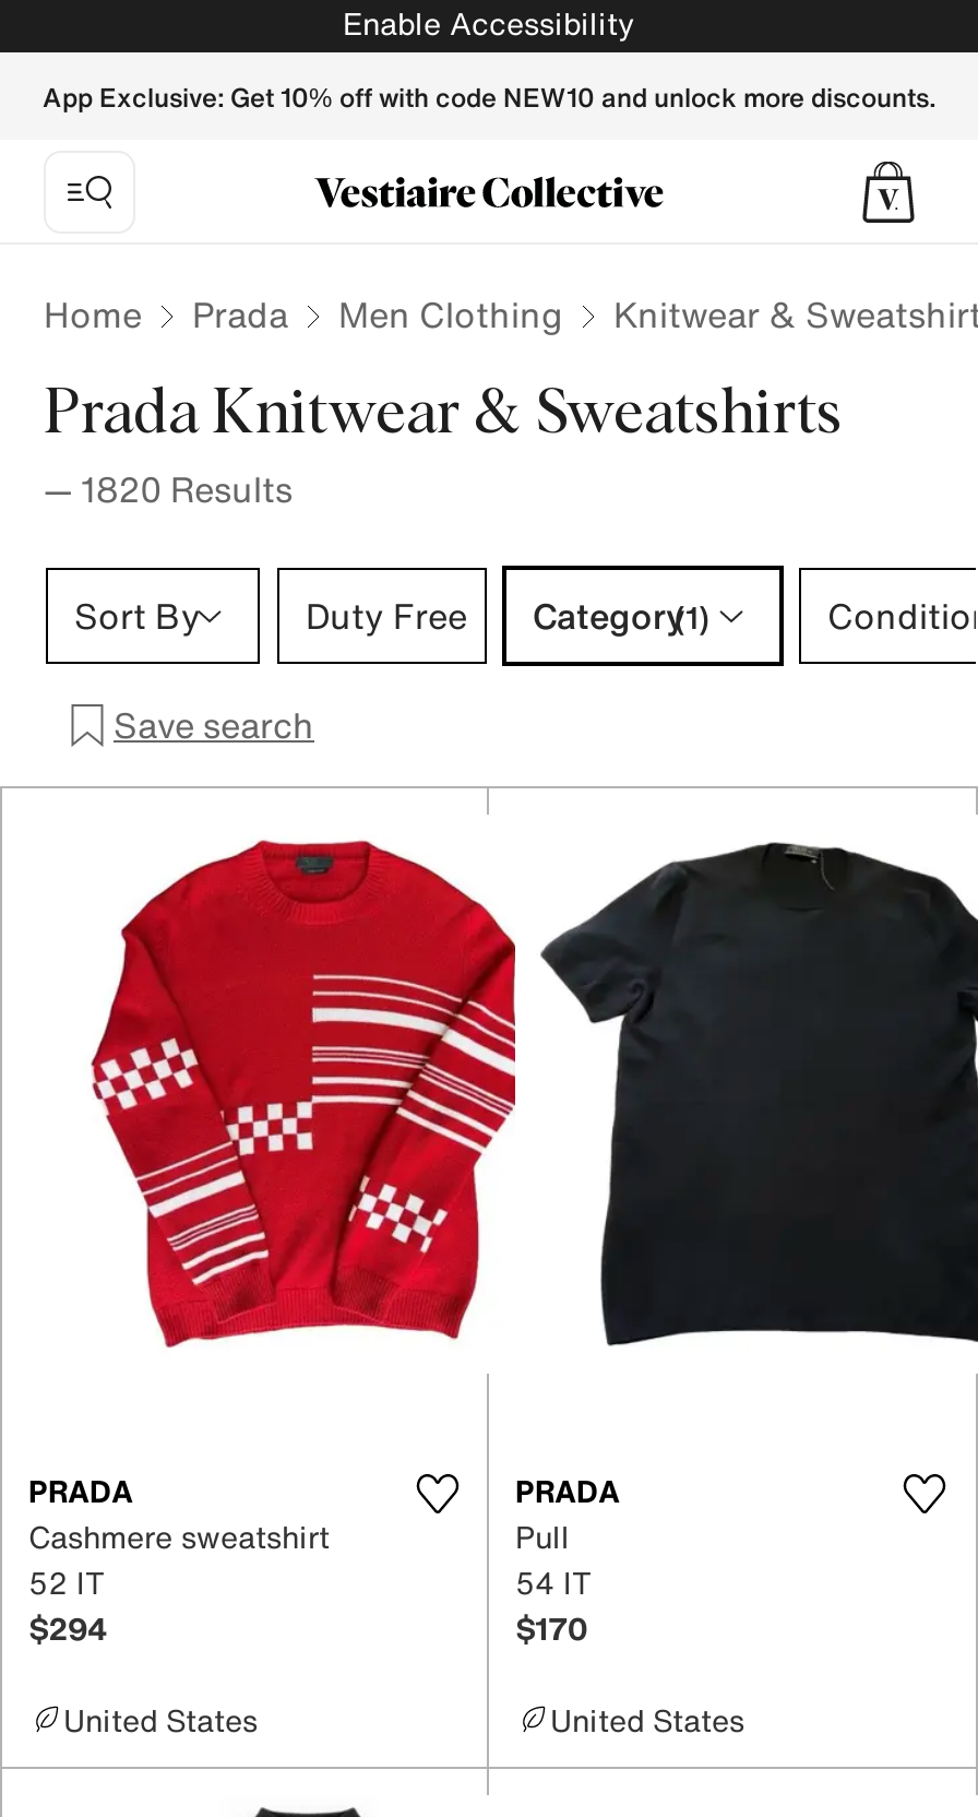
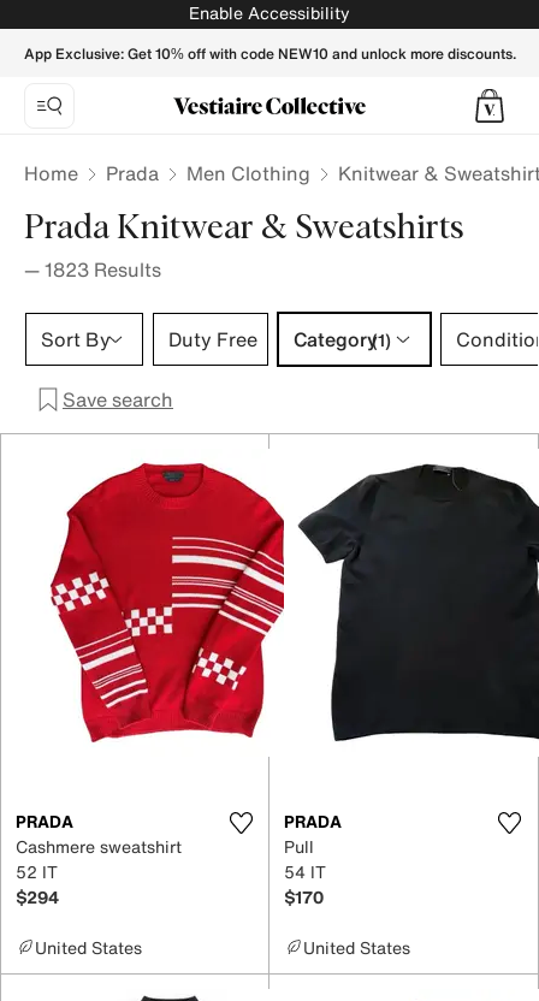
[44,463,293,515] — 1820 Results -> [24,255,161,284] — 1823 Results

